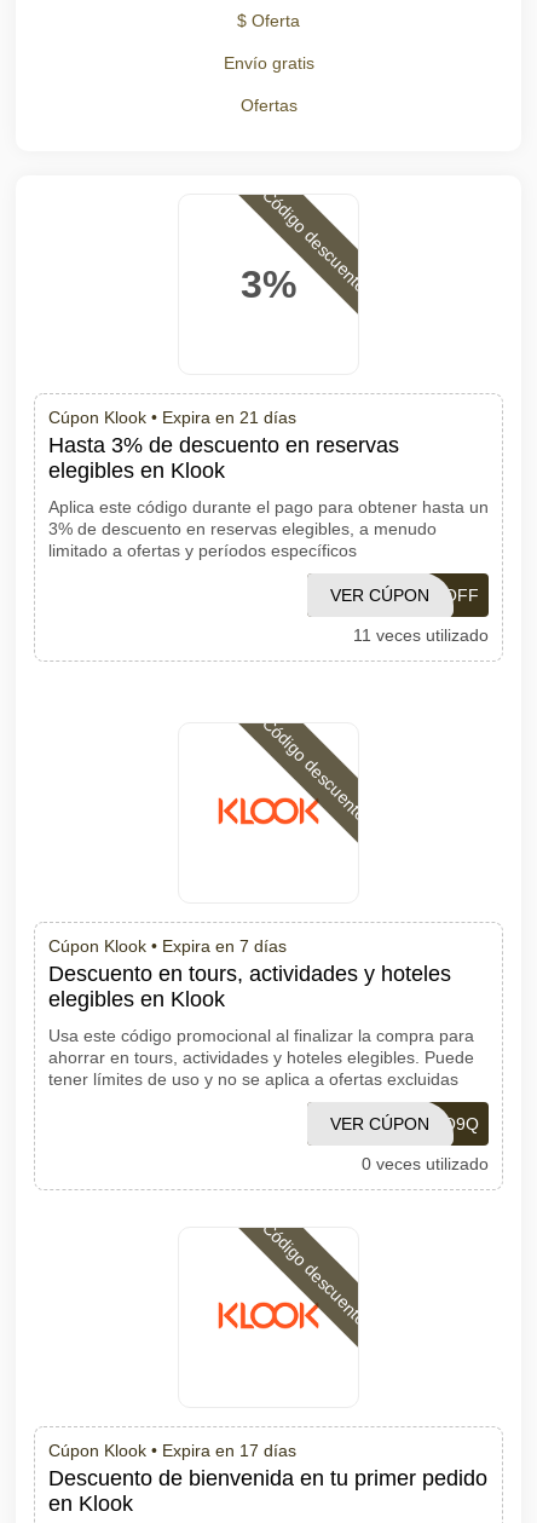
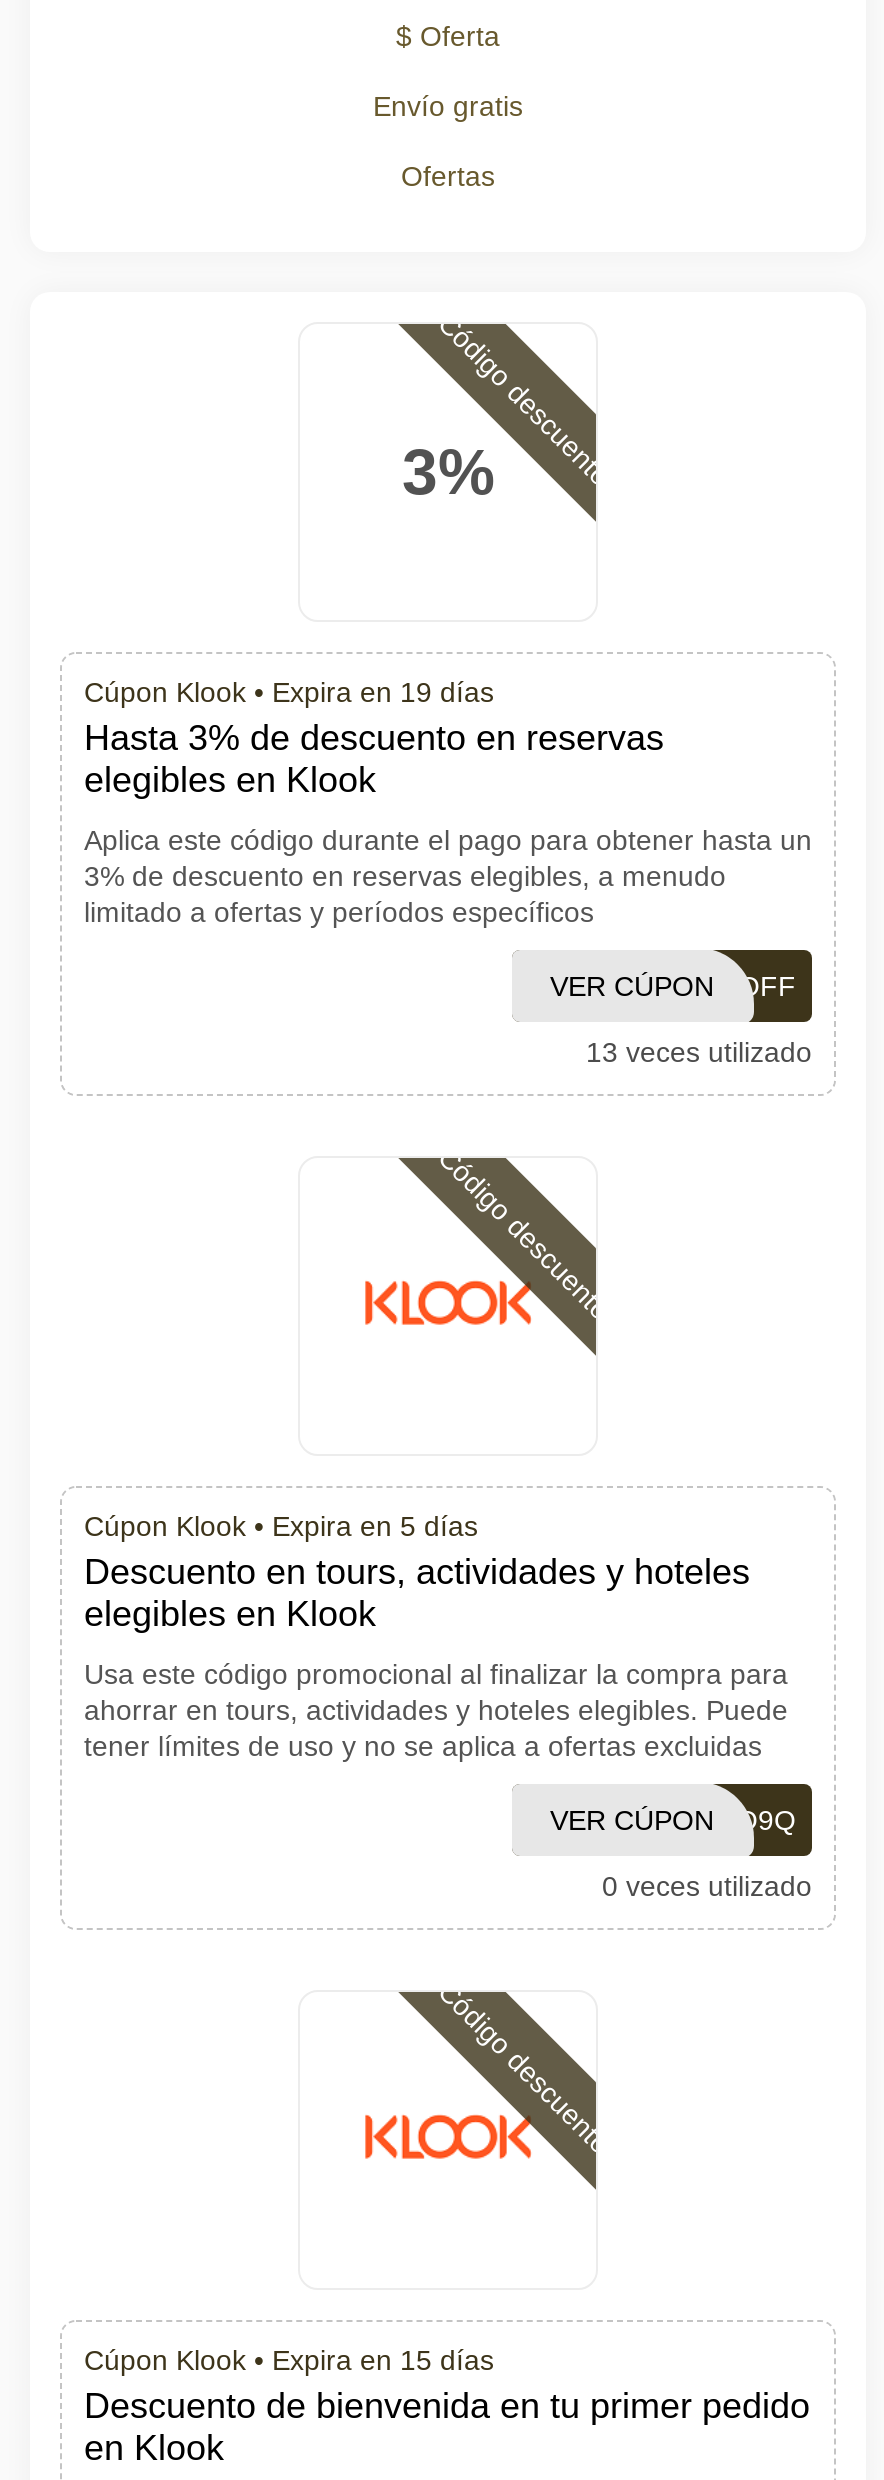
[48,408,296,427] Cúpon Klook • Expira en 21 días -> [84,676,494,708] Cúpon Klook • Expira en 19 días
[353,625,489,645] 11 veces utilizado -> [586,1036,812,1068] 13 veces utilizado
[48,936,287,956] Cúpon Klook • Expira en 7 días -> [84,1510,478,1542] Cúpon Klook • Expira en 5 días
[48,1441,296,1460] Cúpon Klook • Expira en 17 días -> [84,2344,494,2376] Cúpon Klook • Expira en 15 días

